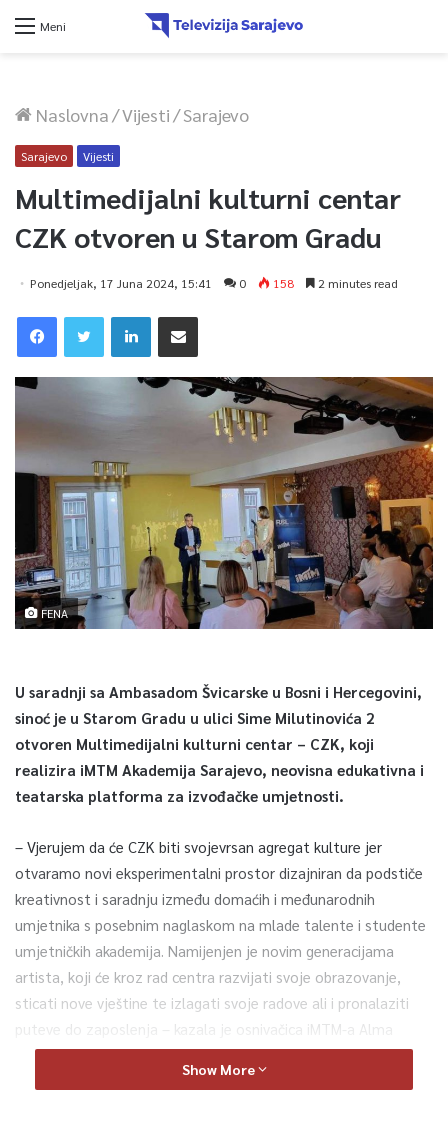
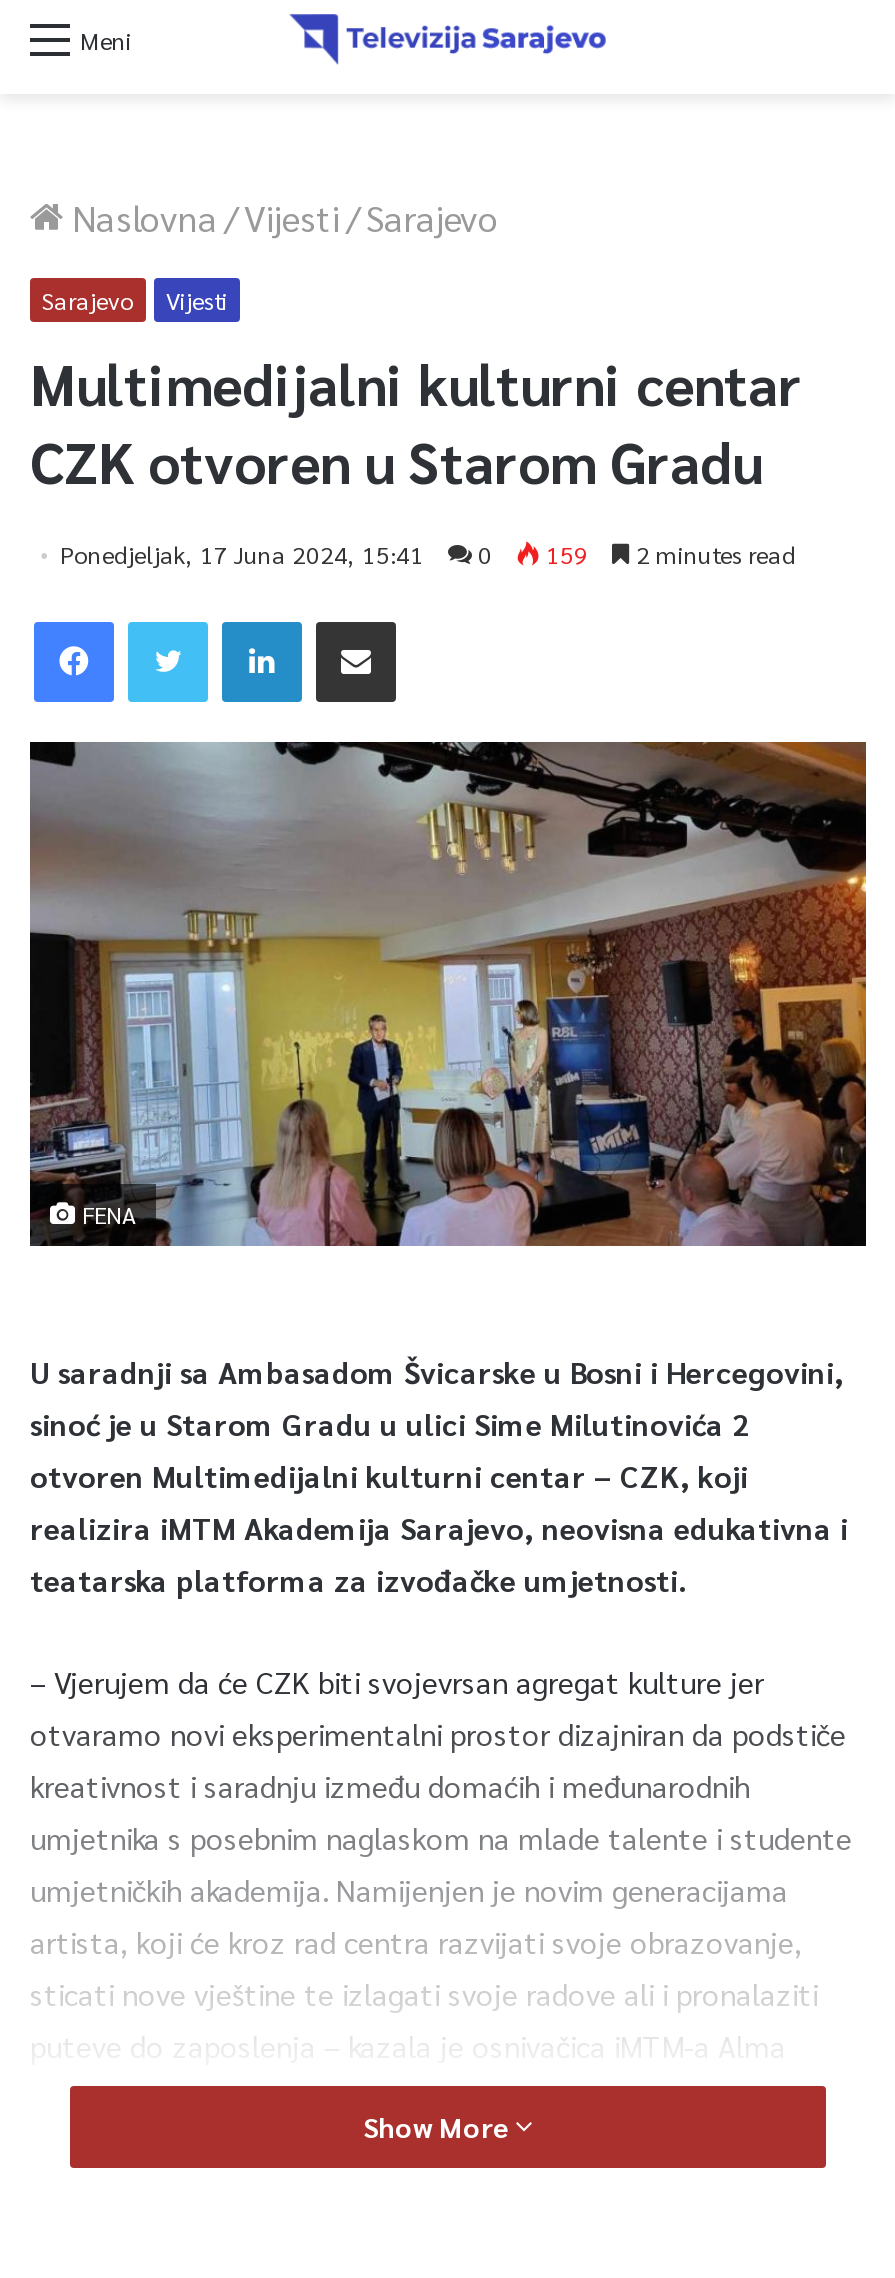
[30,275,398,291] Ponedjeljak, 17 Juna 2024, 15:41 0 158 2 minutes read -> [60,537,796,569] Ponedjeljak, 17 Juna 2024, 15:41 0 159 2 minutes read

